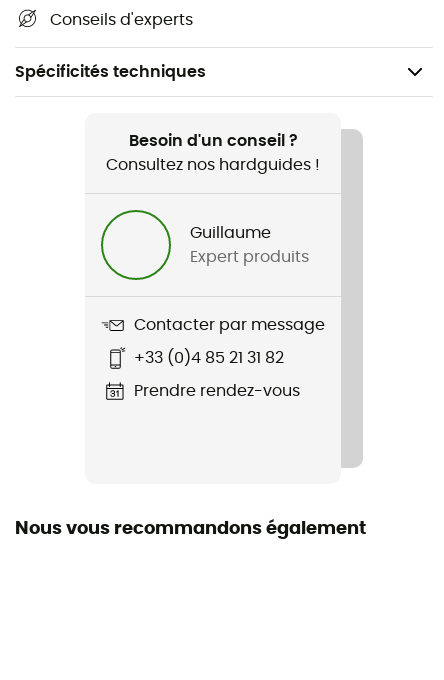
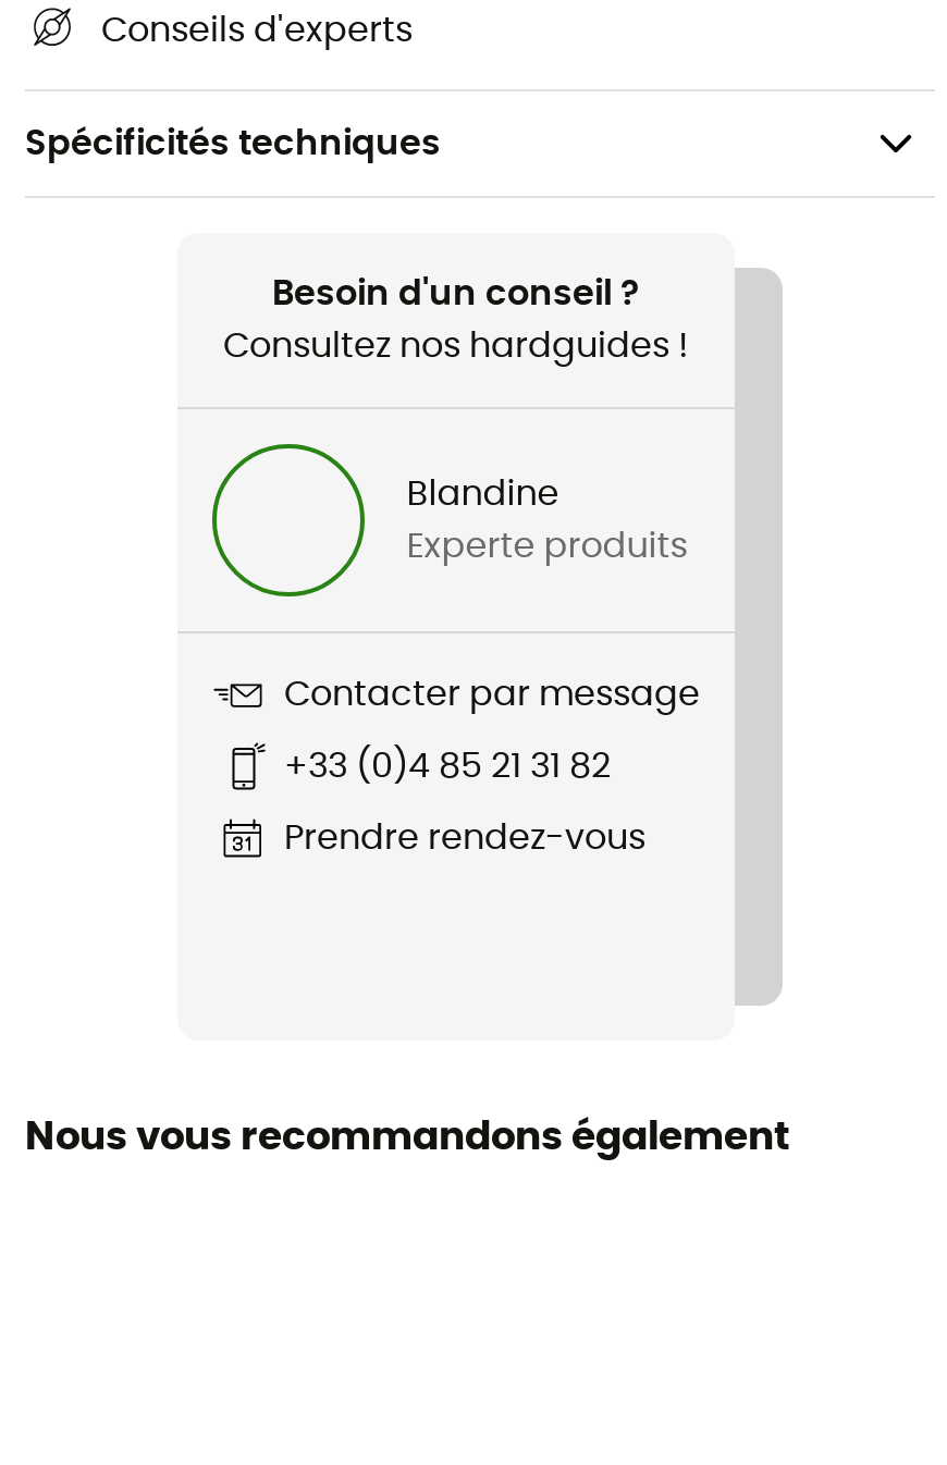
[190,225,271,241] Guillaume -> [406,476,559,511] Blandine
[190,249,309,265] Expert produits -> [406,528,687,563] Experte produits

